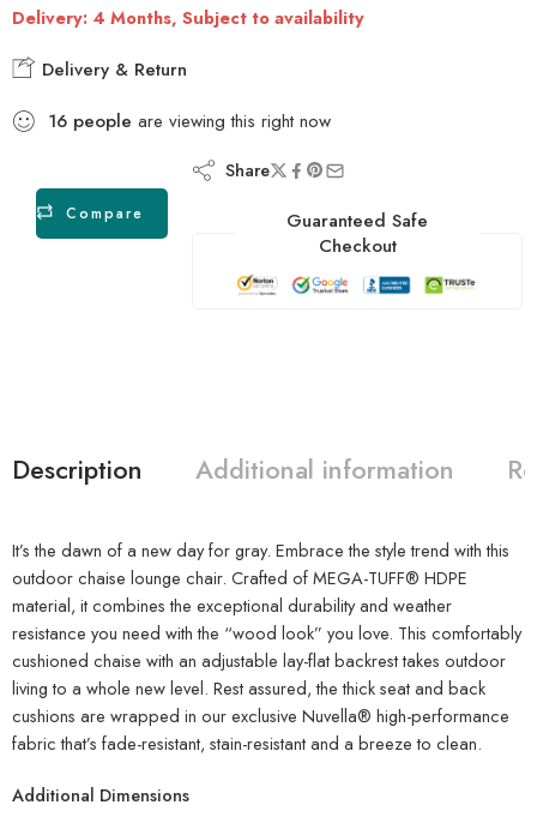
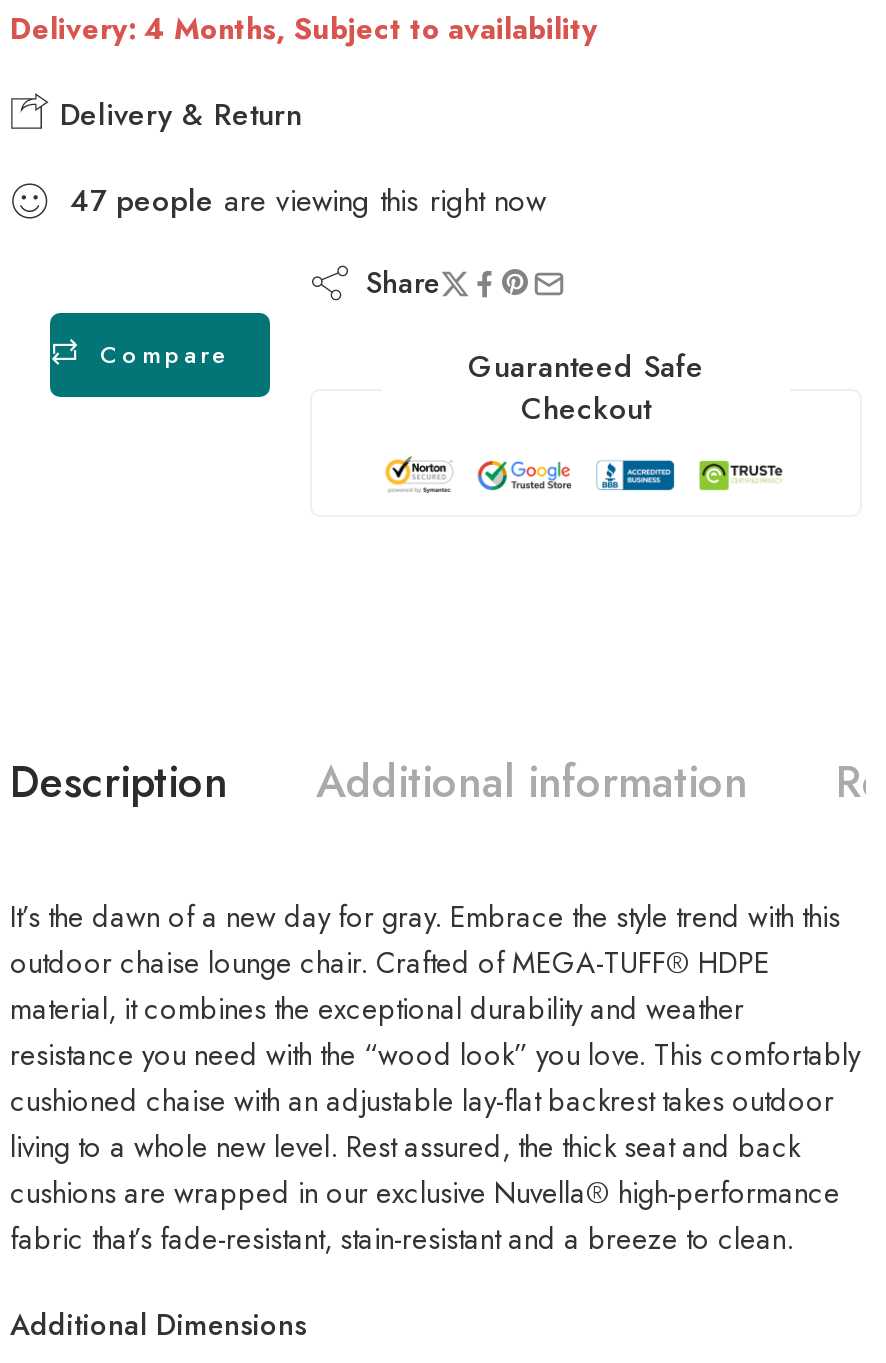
[48,108,331,134] 16 people are viewing this right now -> [70,180,546,224] 47 people are viewing this right now

